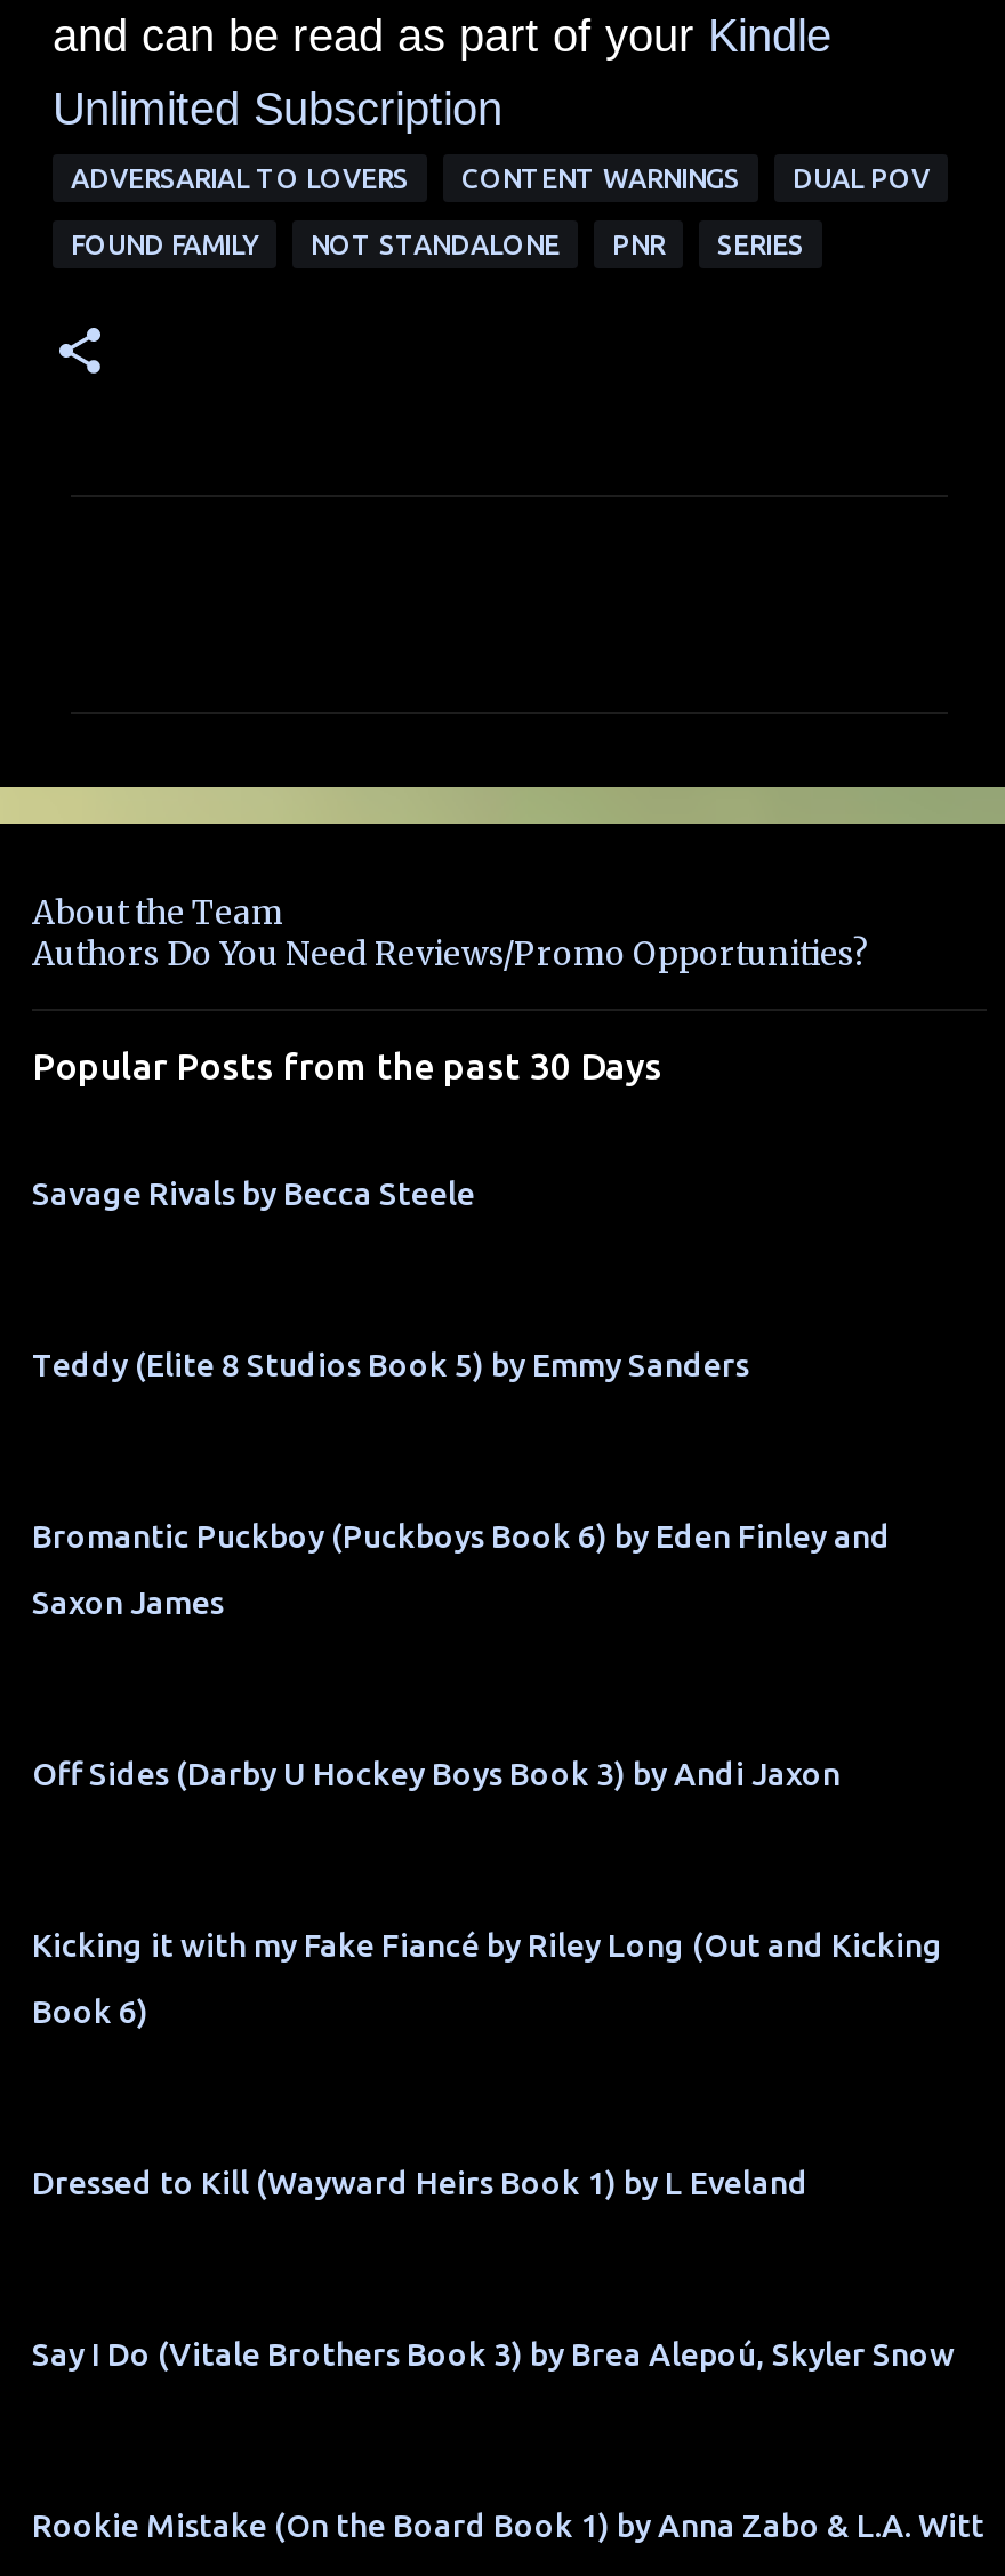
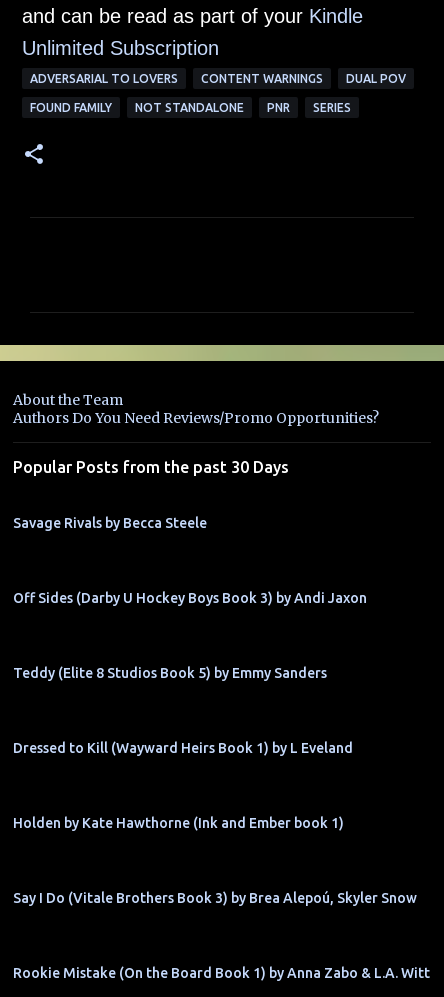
moved [32,1347,749,1383] -> [13,665,327,681]: Teddy (Elite 8 Studios Book 5) by Emmy Sanders
[32,1518,891,1621] Bromantic Puckboy (Puckboys Book 6) by Eden Finley and | Saxon James -> none
moved [32,1756,841,1792] -> [13,590,367,606]: Off Sides (Darby U Hockey Boys Book 3) by Andi Jaxon
[32,1927,943,2030] Kicking it with my Fake Fiancé by Riley Long (Out and Kicking | Book 6) -> none
moved [32,2165,809,2201] -> [13,740,353,756]: Dressed to Kill (Wayward Heirs Book 1) by L Eveland
none -> [13,815,344,831] Holden by Kate Hawthorne (Ink and Ember book 1)

